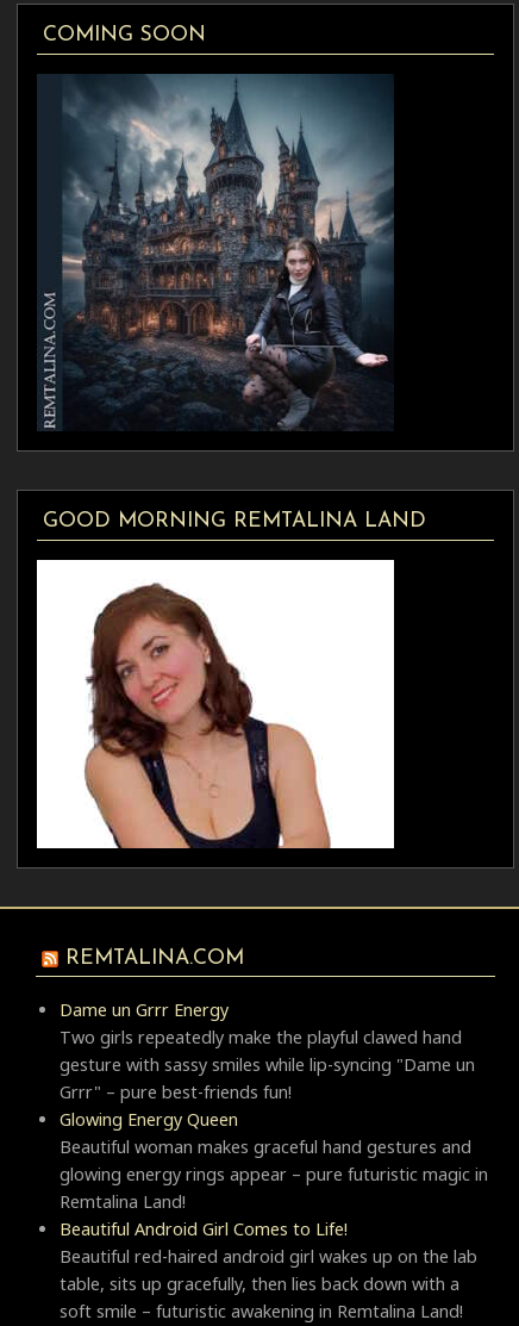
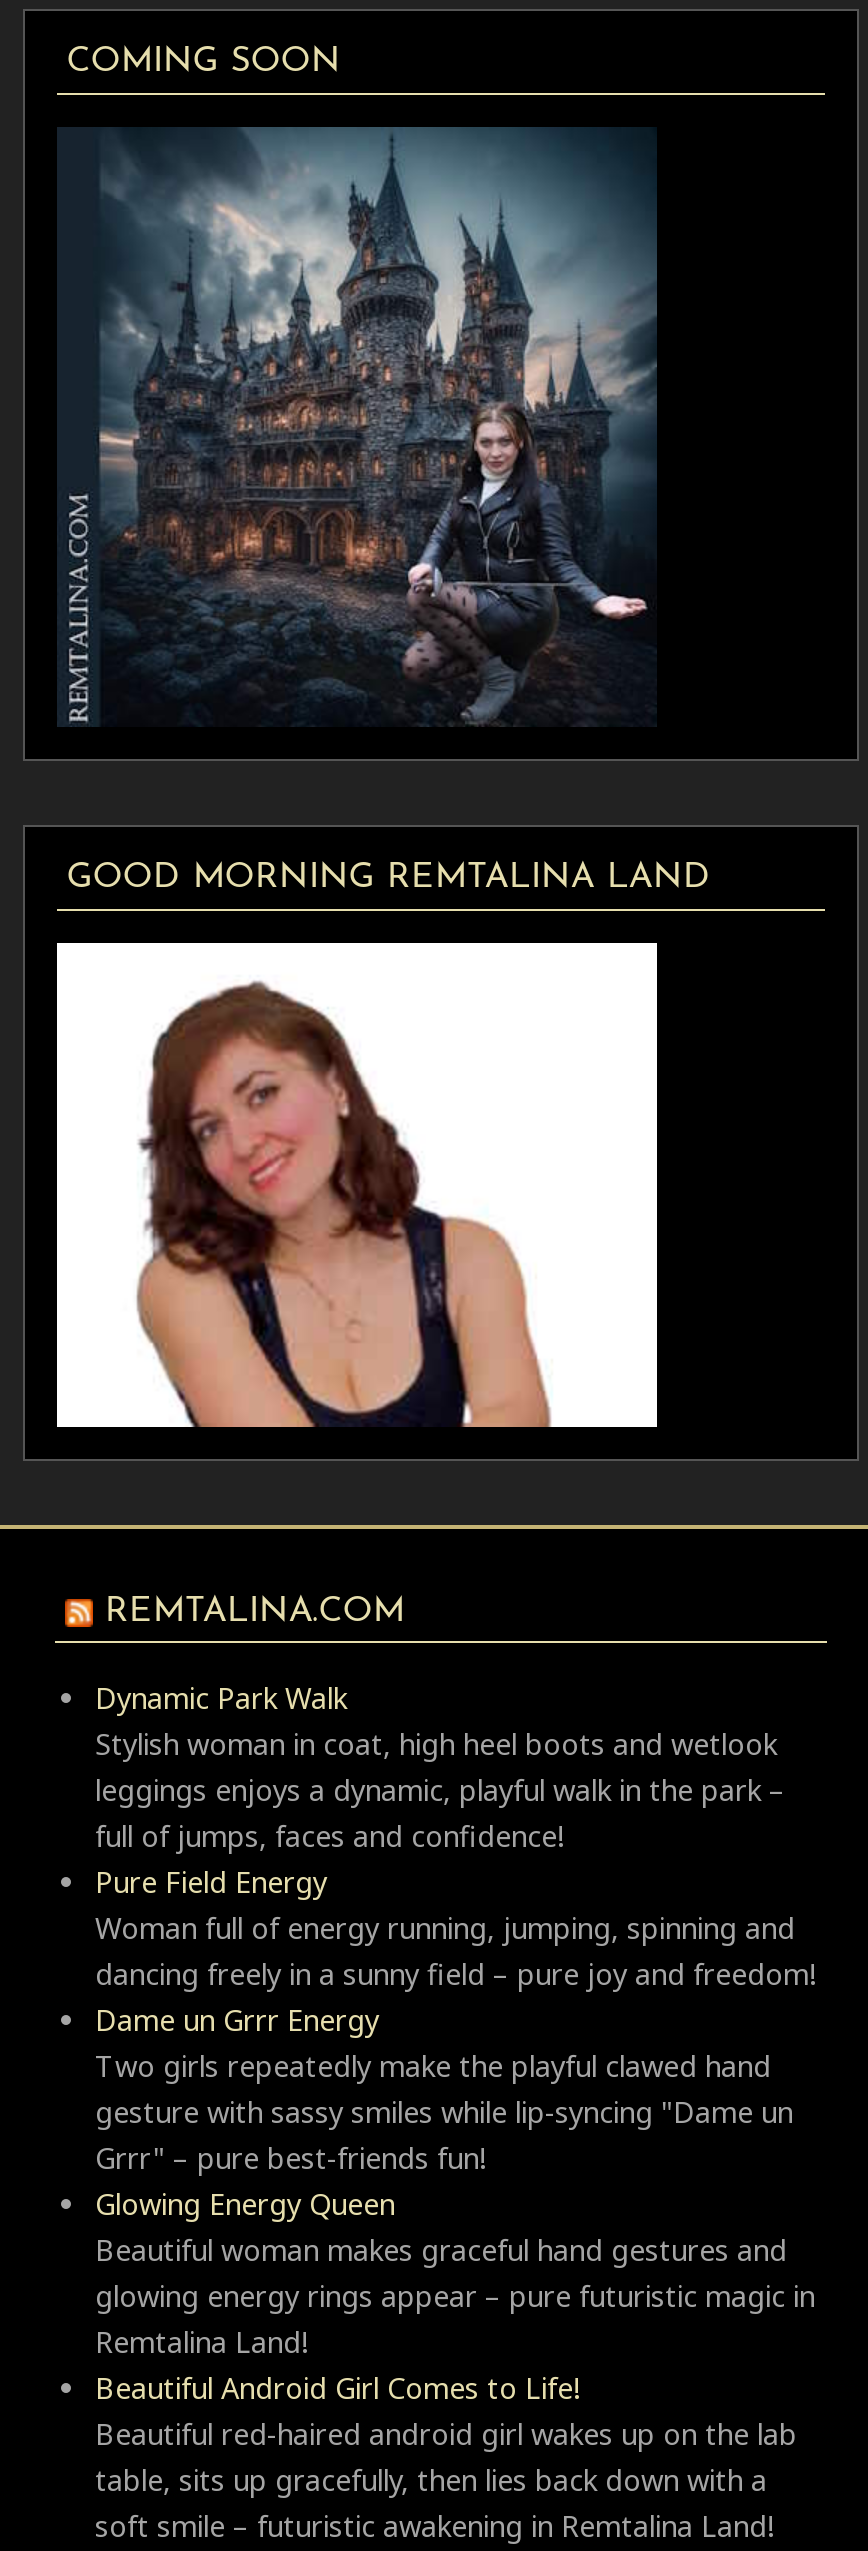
none -> [95,1680,815,1994] Dynamic Park Walk | Stylish woman in coat, high heel boots and wetlook | leggings enjoys a dynamic, playful walk in the park – | full of jumps, faces and confidence! | Pure Field Energy | Woman full of energy running, jumping, spinning and | dancing freely in a sunny field – pure joy and freedom!

